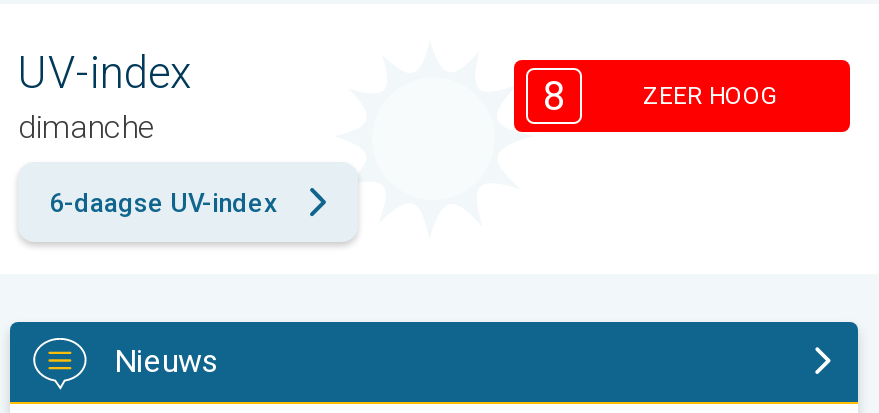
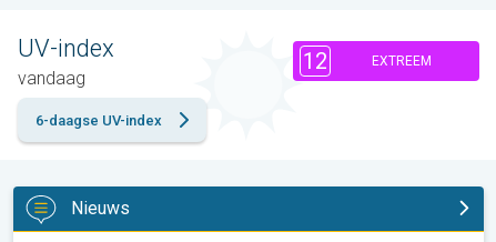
[543,72,777,120] 8 | ZEER HOOG -> [303,48,432,75] 12 | EXTREEM
[18,107,156,145] dimanche -> [18,67,85,88] vandaag

